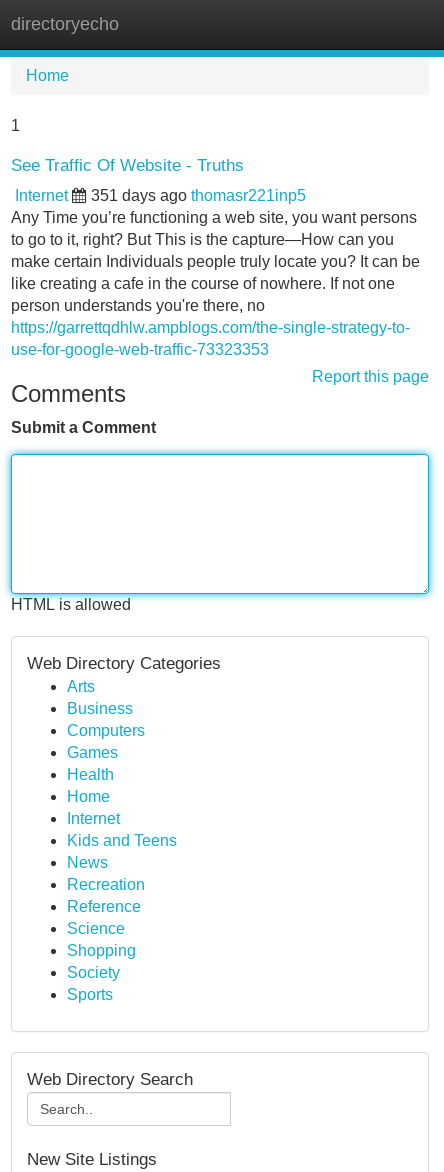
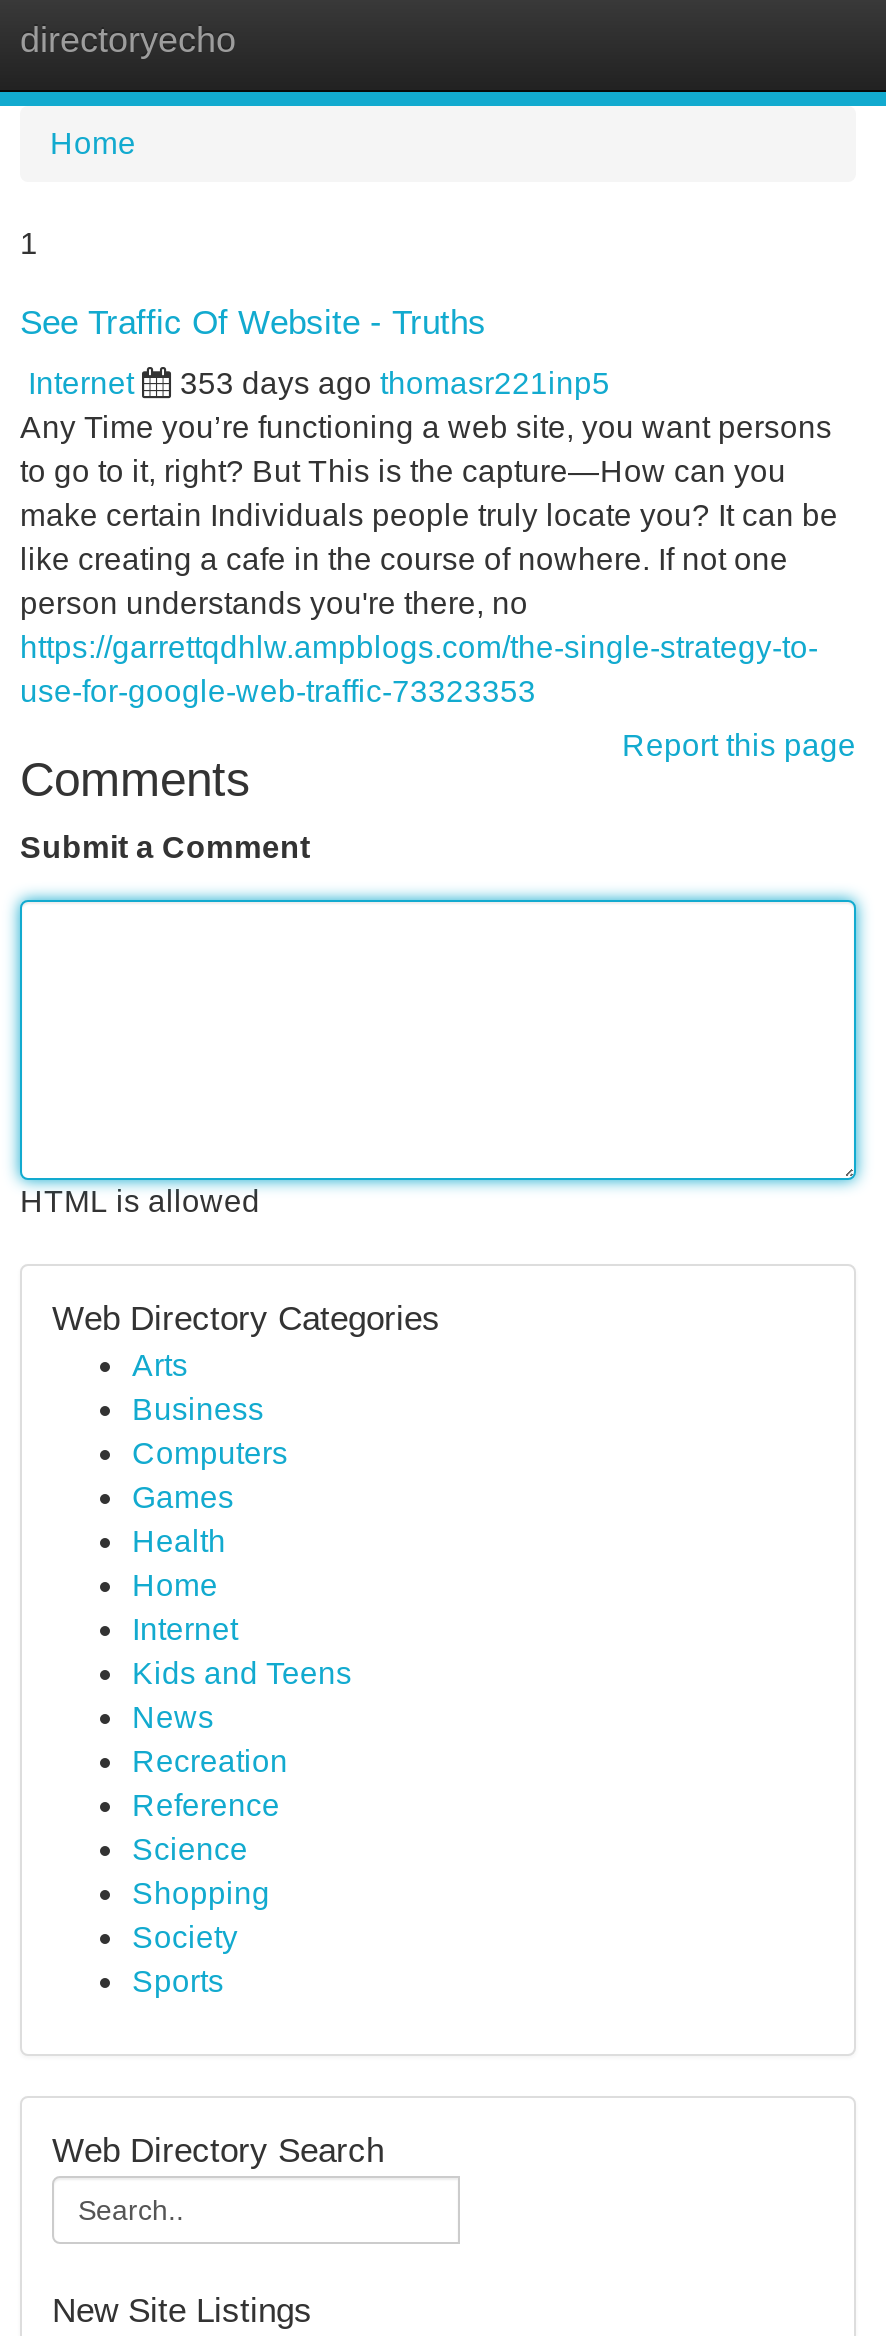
[91,187,306,204] 351 days ago thomasr221inp5 -> [180,366,610,400] 353 days ago thomasr221inp5

